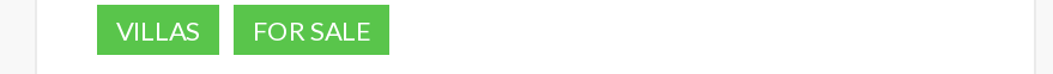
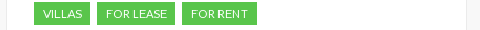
[253,15,370,46] FOR SALE -> [106,7,248,21] FOR LEASE | FOR RENT

